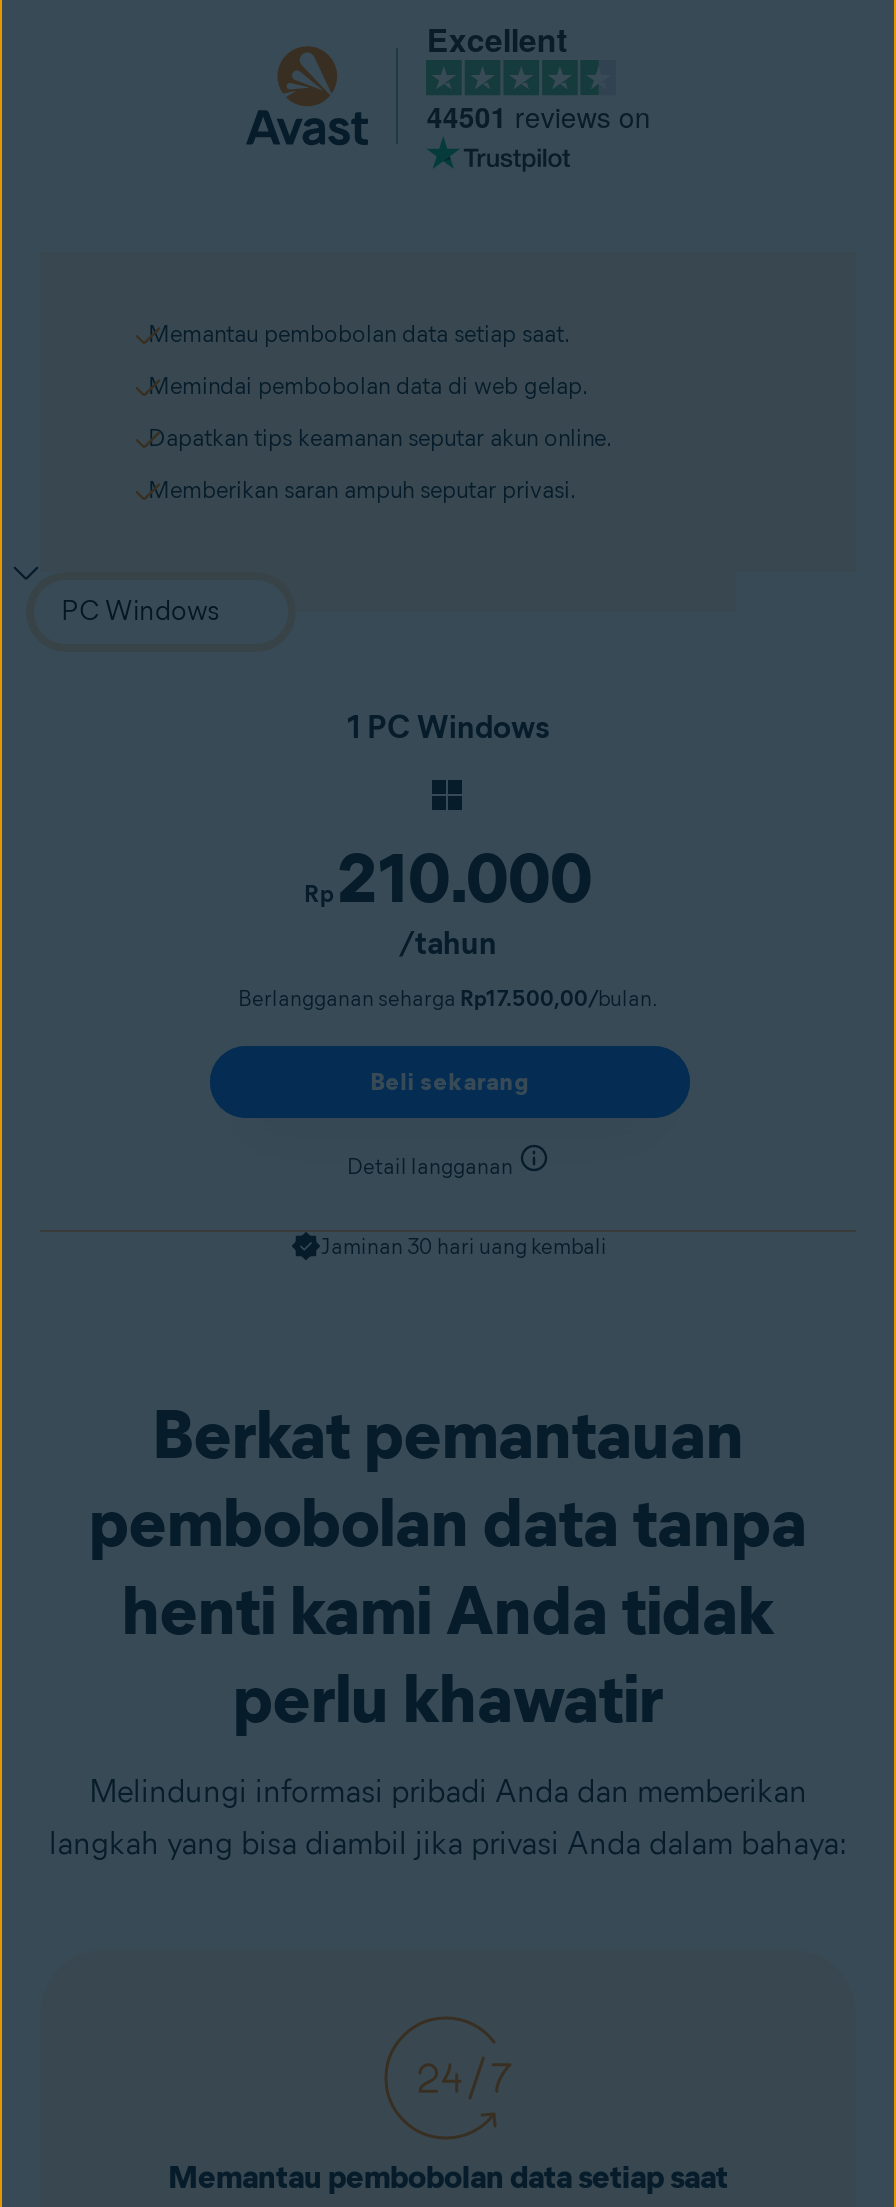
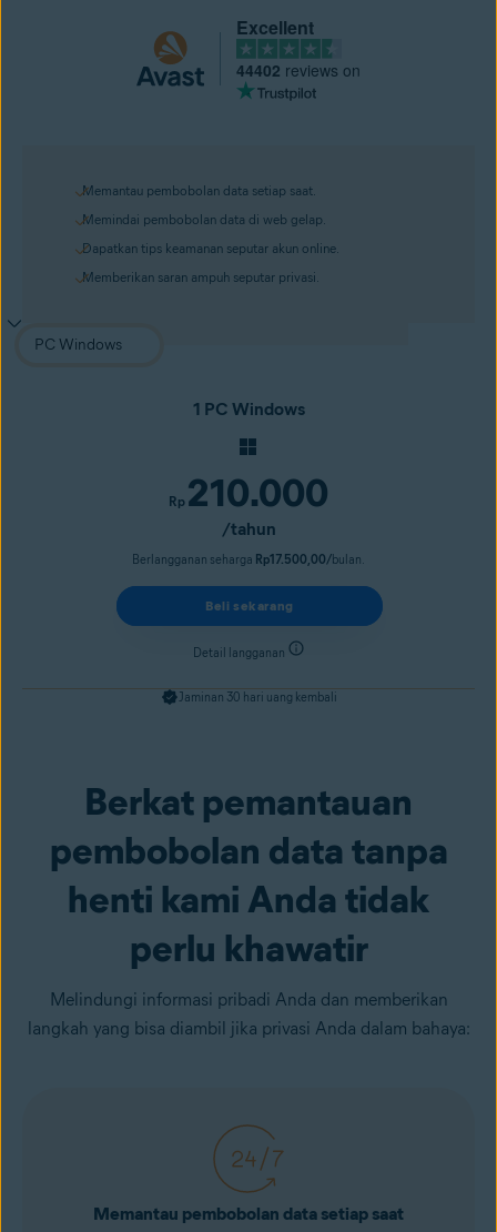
[427,96,651,136] 44501reviews on -> [237,59,361,81] 44402reviews on

